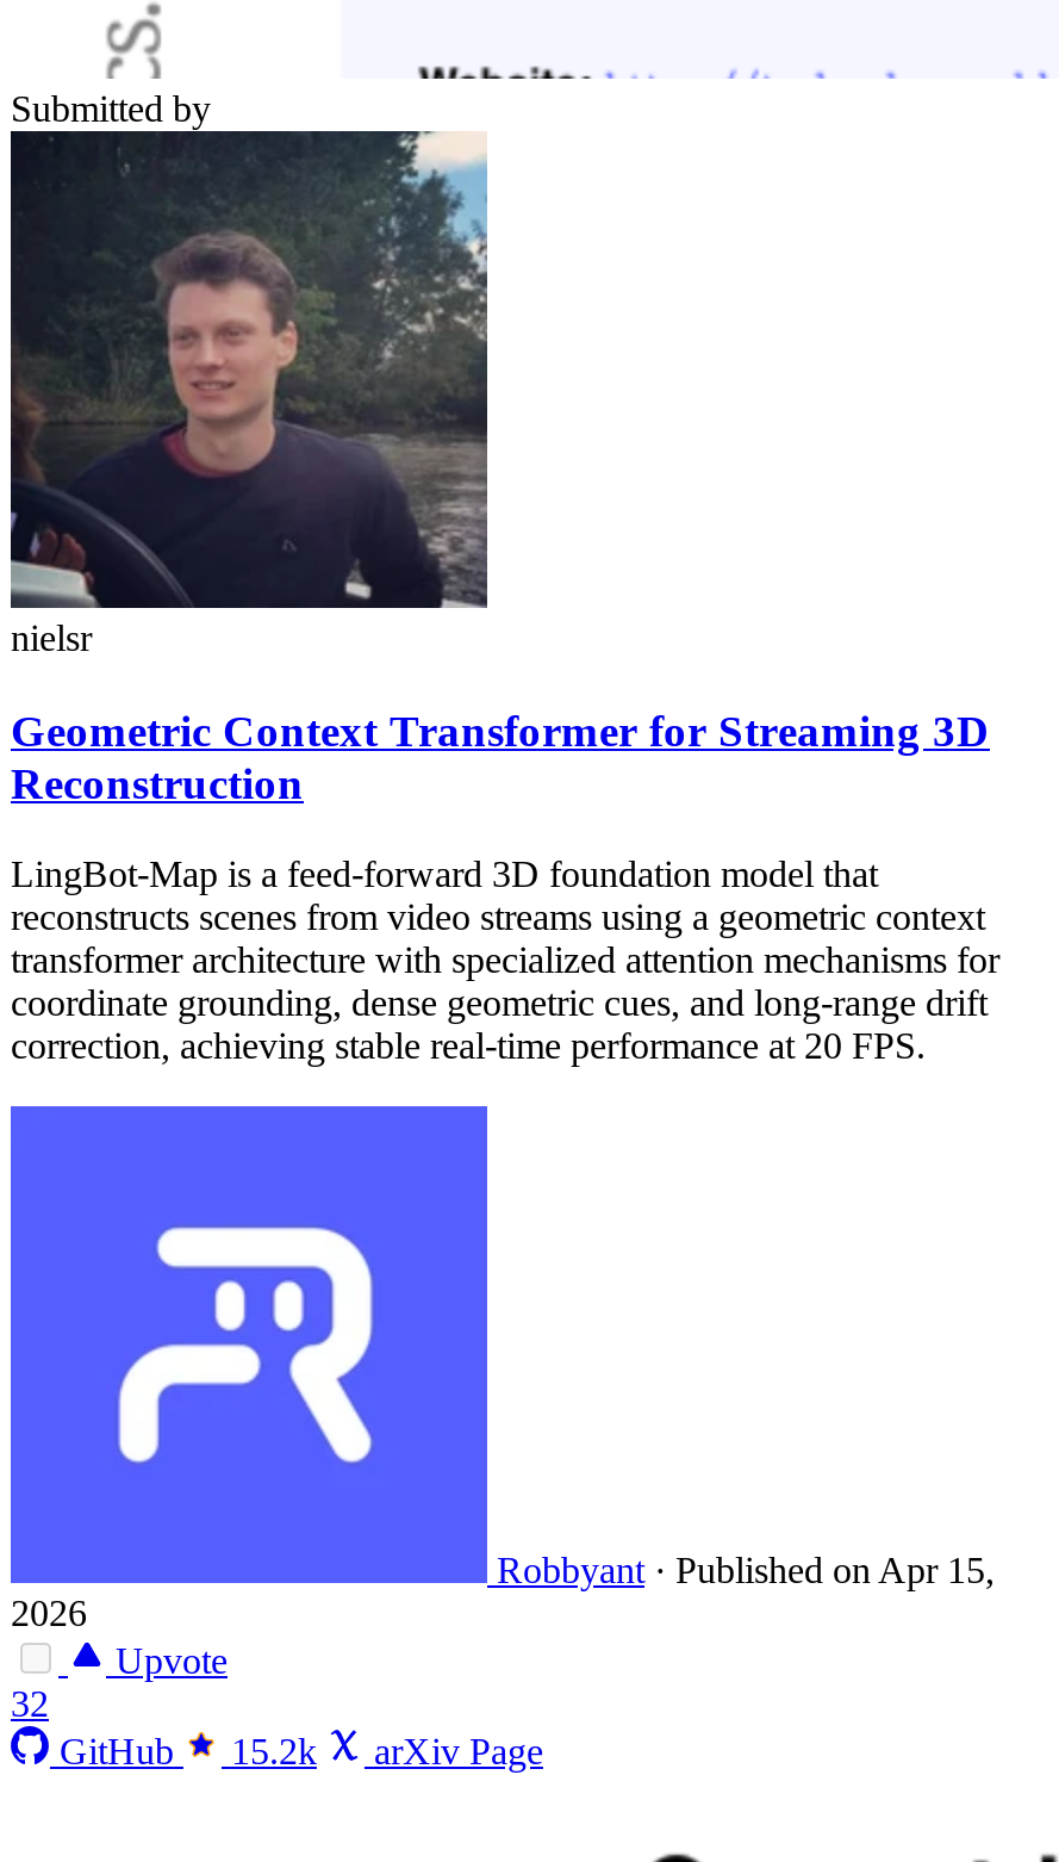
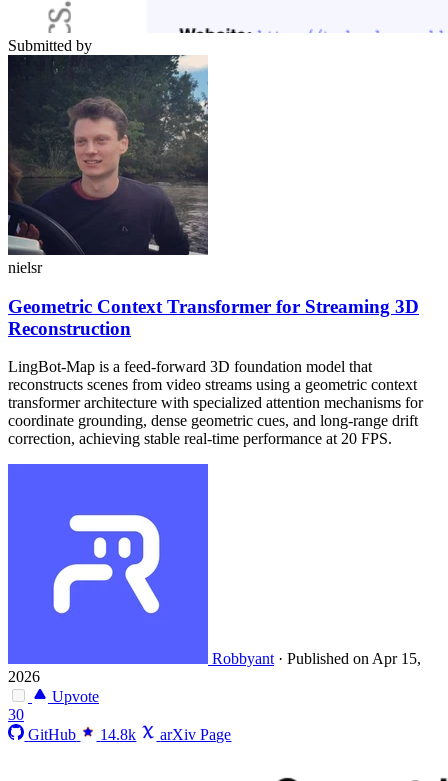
[11,1684,49,1725] 32 -> [8,706,24,723] 30
[60,1732,543,1772] GitHub 15.2k arXiv Page -> [28,726,231,743] GitHub 14.8k arXiv Page

